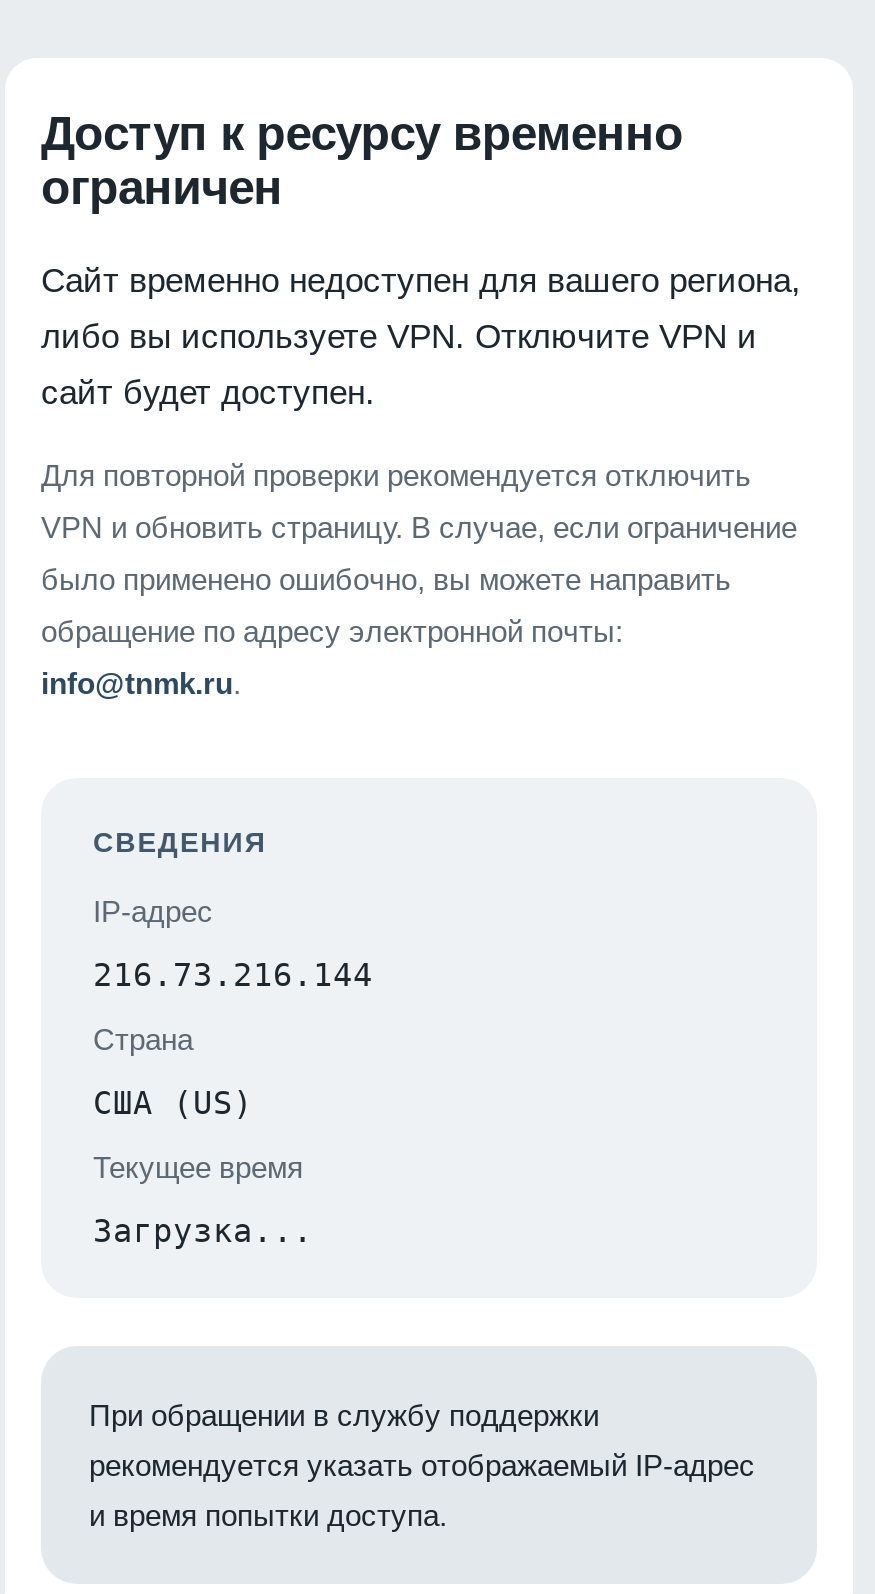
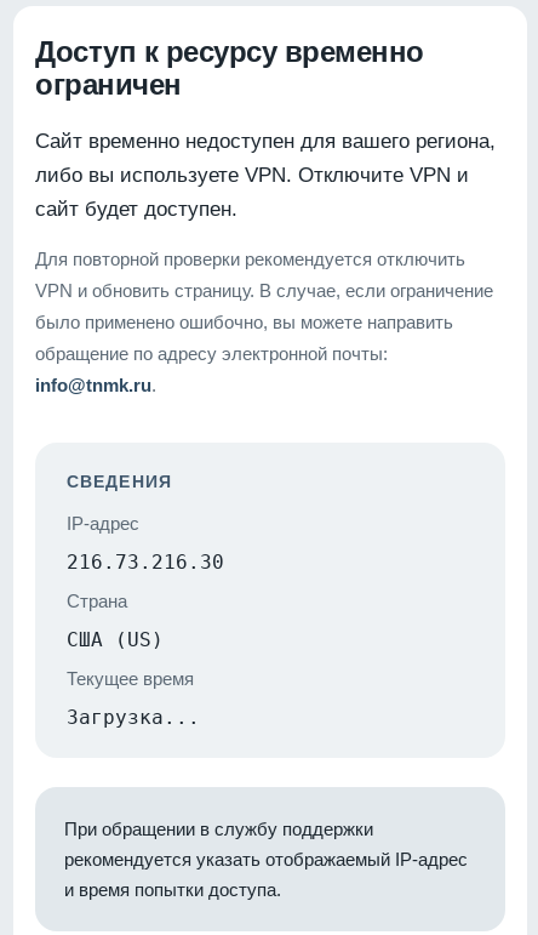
[93,955,373,993] 216.73.216.144 -> [67,550,224,573] 216.73.216.30

